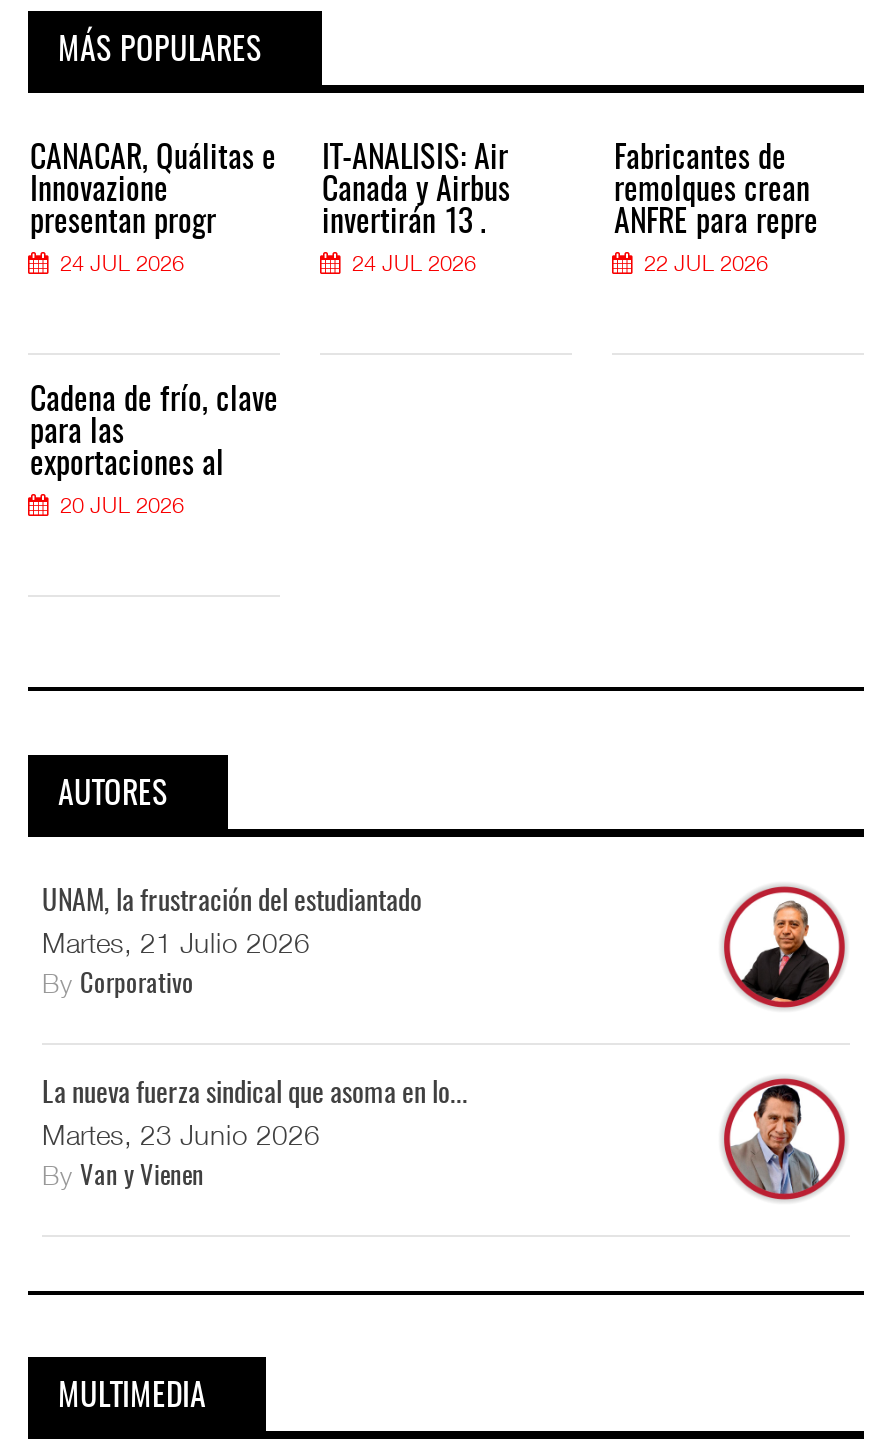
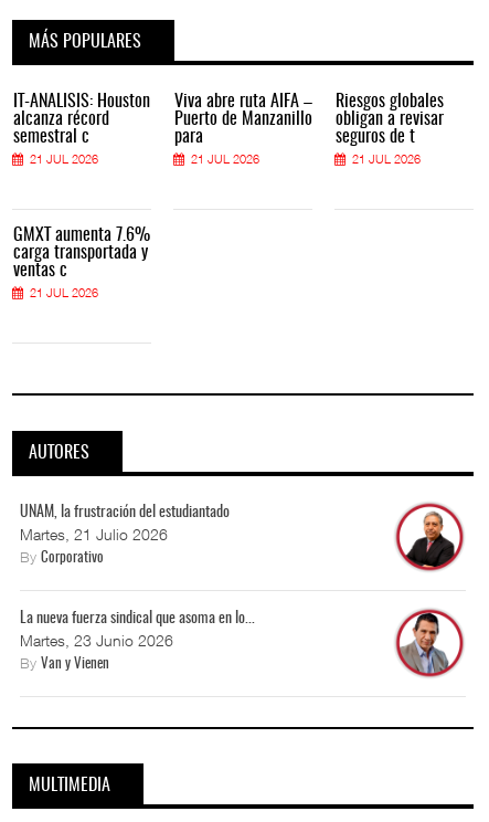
[30,143,276,275] CANACAR, Quálitas e | Innovazione | presentan progr | 24 JUL 2026 -> [13,93,150,166] IT-ANÁLISIS: Houston | alcanza récord | semestral c | 21 JUL 2026
[322,143,510,275] IT-ANÁLISIS: Air | Canada y Airbus | invertirán 13 . | 24 JUL 2026 -> [174,93,312,166] Viva abre ruta AIFA – | Puerto de Manzanillo | para | 21 JUL 2026
[614,143,818,275] Fabricantes de | remolques crean | ANFRE para repre | 22 JUL 2026 -> [336,93,444,166] Riesgos globales | obligan a revisar | seguros de t | 21 JUL 2026
[30,385,278,517] Cadena de frío, clave | para las | exportaciones al | 20 JUL 2026 -> [13,227,150,300] GMXT aumenta 7.6% | carga transportada y | ventas c | 21 JUL 2026

